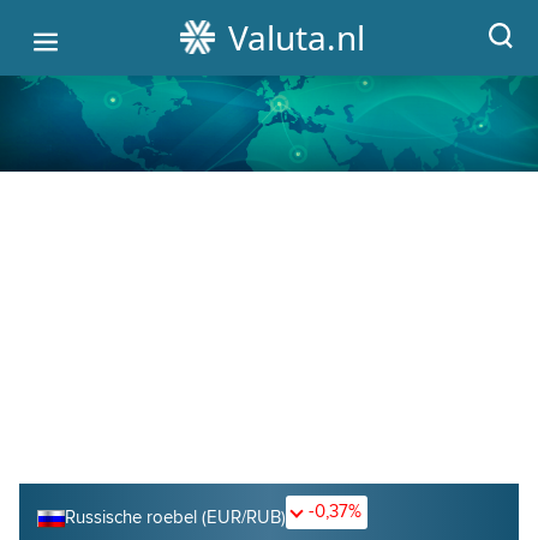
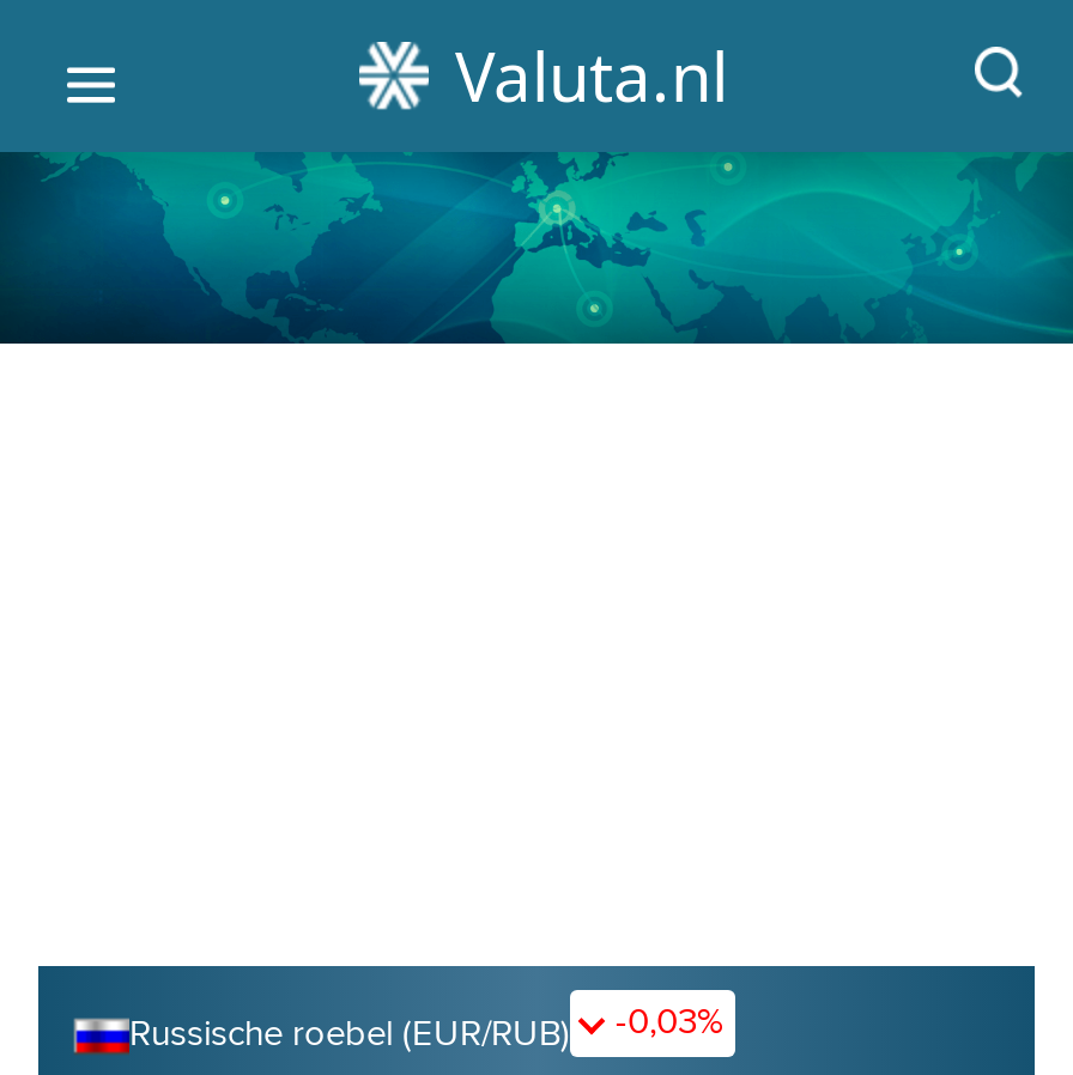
[65,503,361,527] Russische roebel (EUR/RUB) -0,37% -> [129,1004,723,1052] Russische roebel (EUR/RUB) -0,03%

